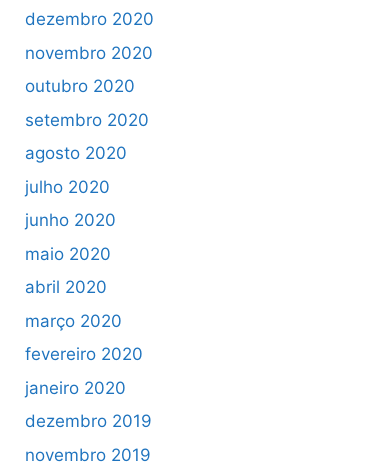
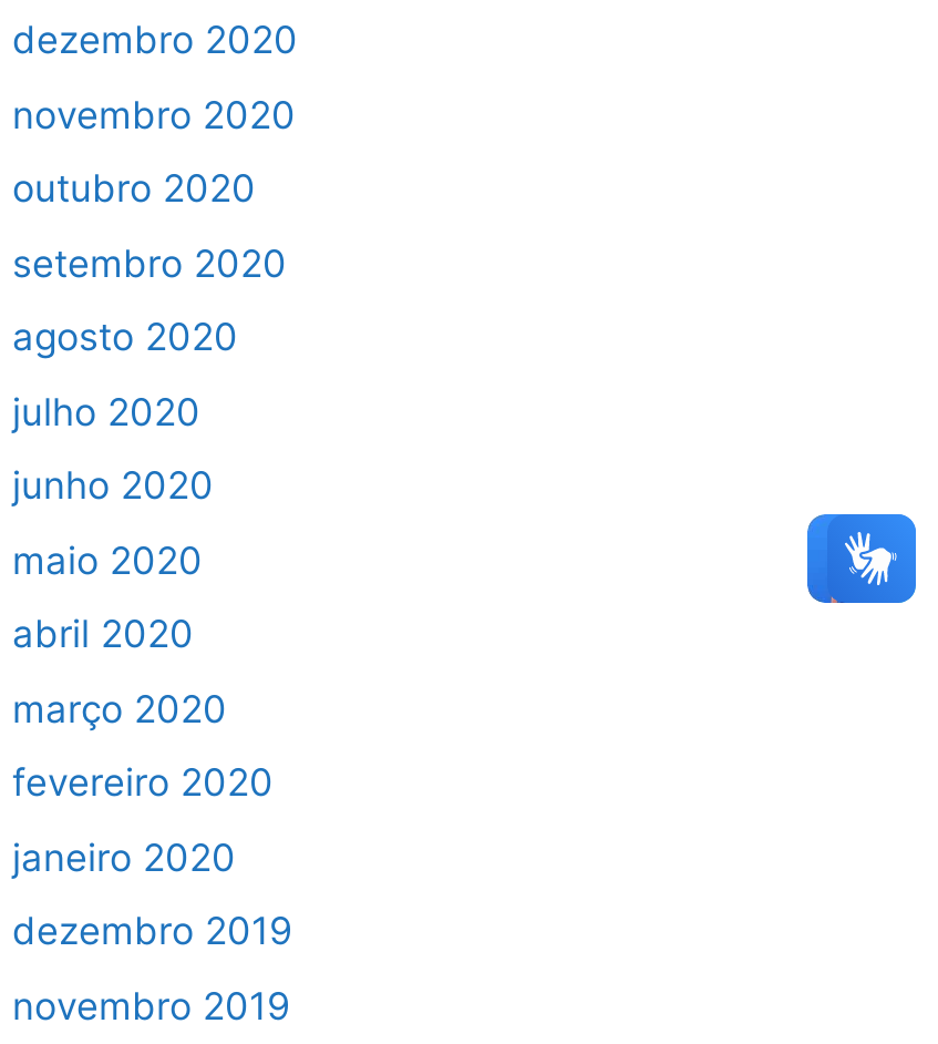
none -> [805,512,918,605] [image]

